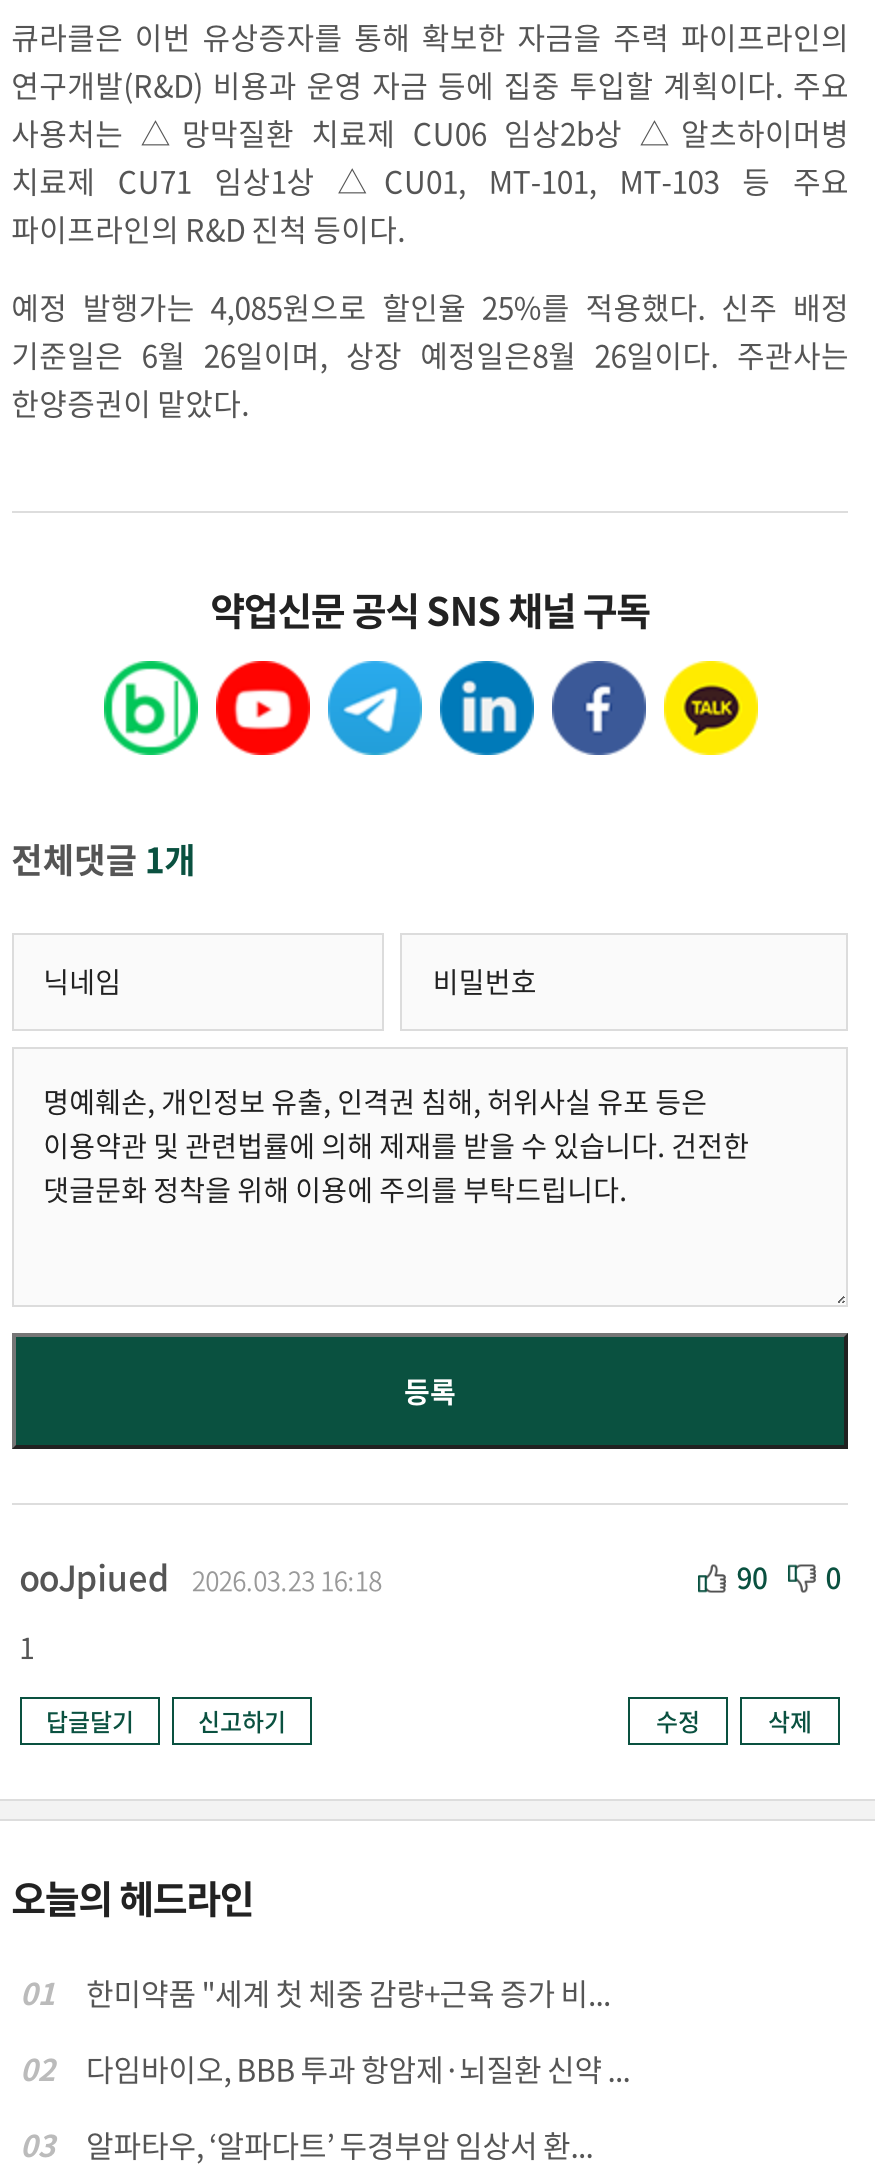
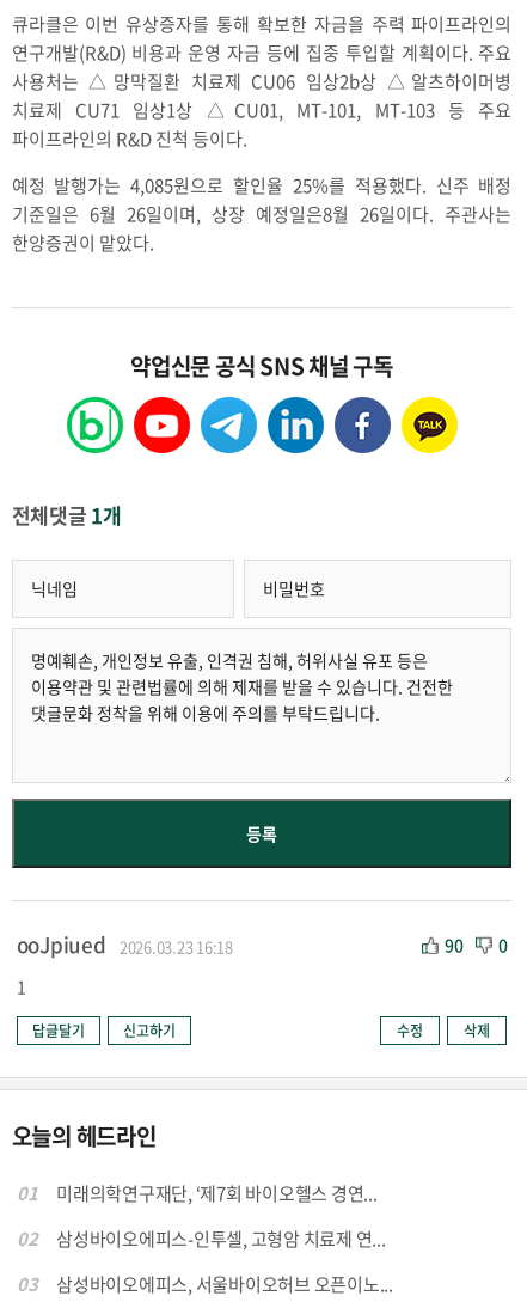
[86,1971,610,2015] 한미약품 "세계 첫 체중 감량+근육 증가 비... -> [56,1180,377,1206] 미래의학연구재단, ‘제7회 바이오헬스 경연...
[86,2047,630,2091] 다임바이오, BBB 투과 항암제·뇌질환 신약 ... -> [56,1225,385,1252] 삼성바이오에피스-인투셀, 고형암 치료제 연...
[86,2123,593,2167] 알파타우, ‘알파다트’ 두경부암 임상서 환... -> [56,1271,393,1297] 삼성바이오에피스, 서울바이오허브 오픈이노...

